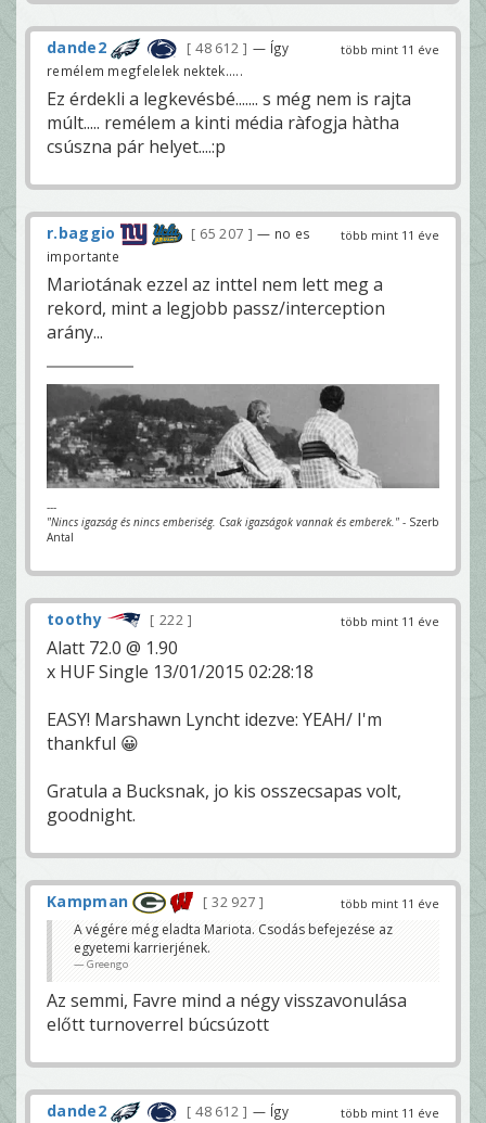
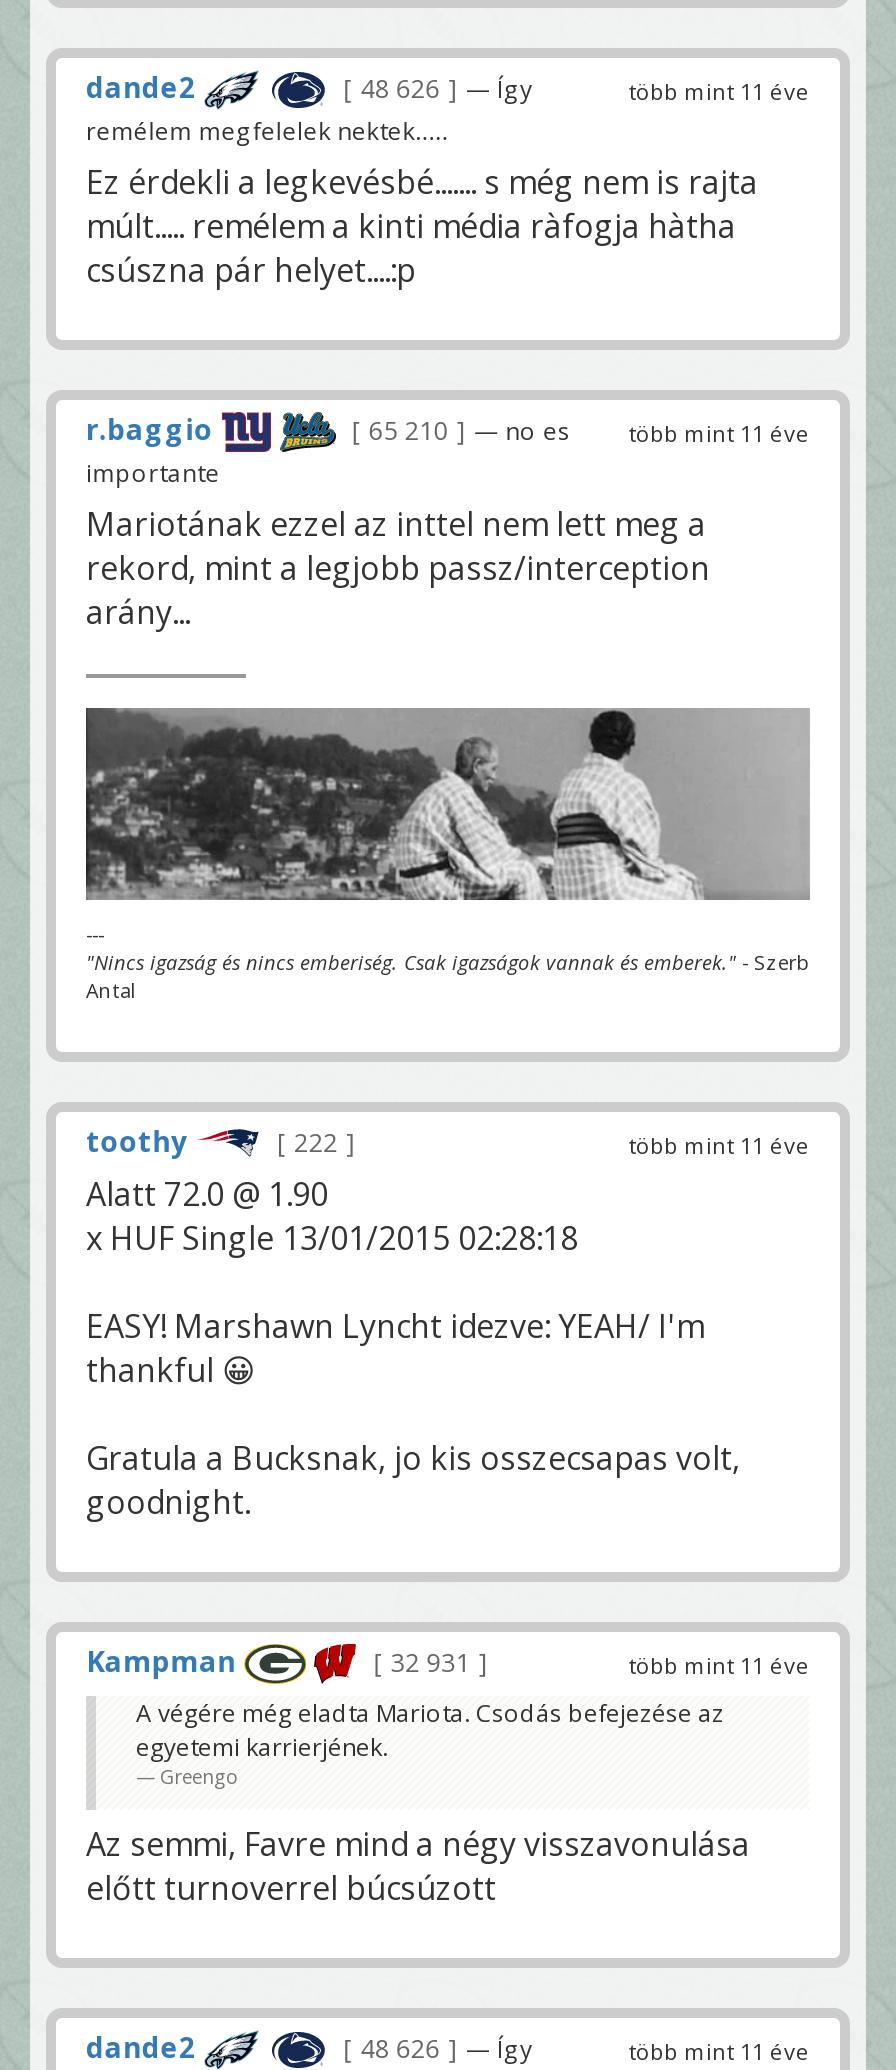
[192,39,289,57] 48 612 — Így -> [354,72,533,106] 48 626 — Így
[196,225,439,243] 65 207 — no es több mint 11 éve -> [362,414,810,448] 65 210 — no es több mint 11 éve
[208,893,259,911] 32 927 -> [384,1645,477,1679] 32 931
[192,1102,289,1121] 48 612 — Így -> [354,2032,533,2066] 48 626 — Így

